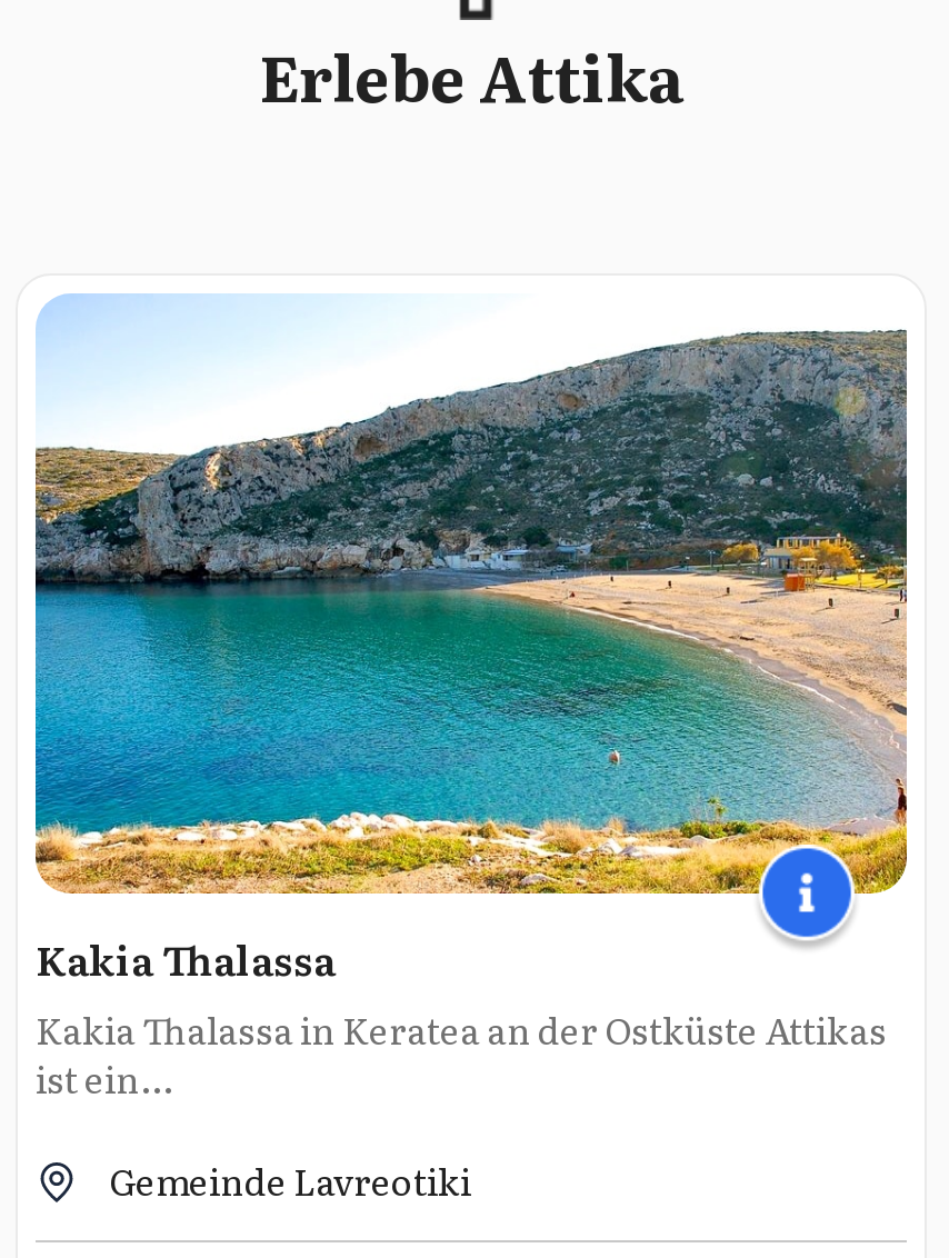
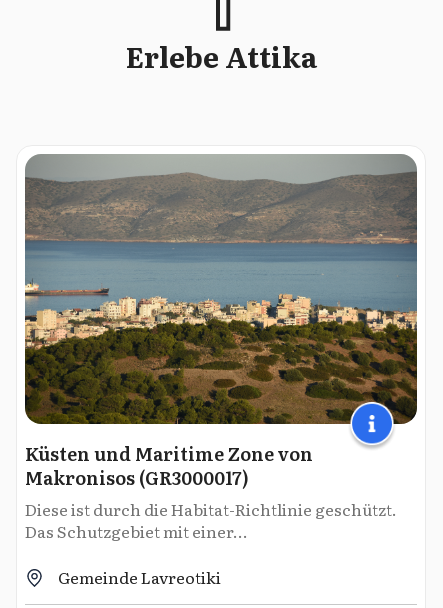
[33,293,909,1104] [image] | Kakia Thalassa | Kakia Thalassa in Keratea an der Ostküste Attikas | ist ein... -> [24,153,418,543] [image] | Küsten und Maritime Zone von | Makronisos (GR3000017) | Diese ist durch die Habitat-Richtlinie geschützt. | Das Schutzgebiet mit einer...

